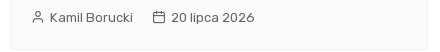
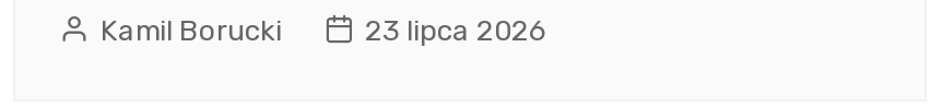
[171,10,255,25] 20 lipca 2026 -> [365,15,549,47] 23 lipca 2026

